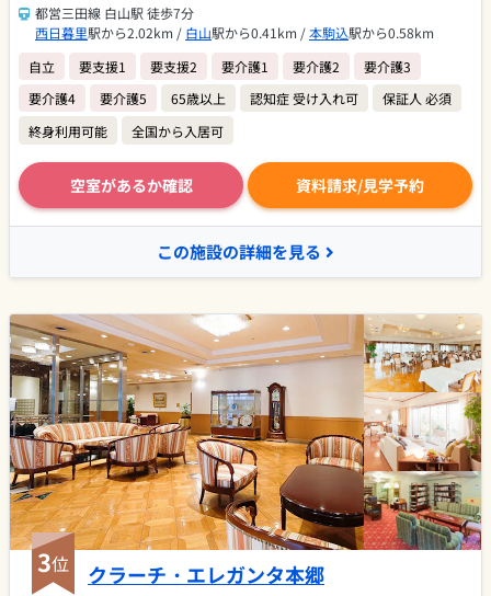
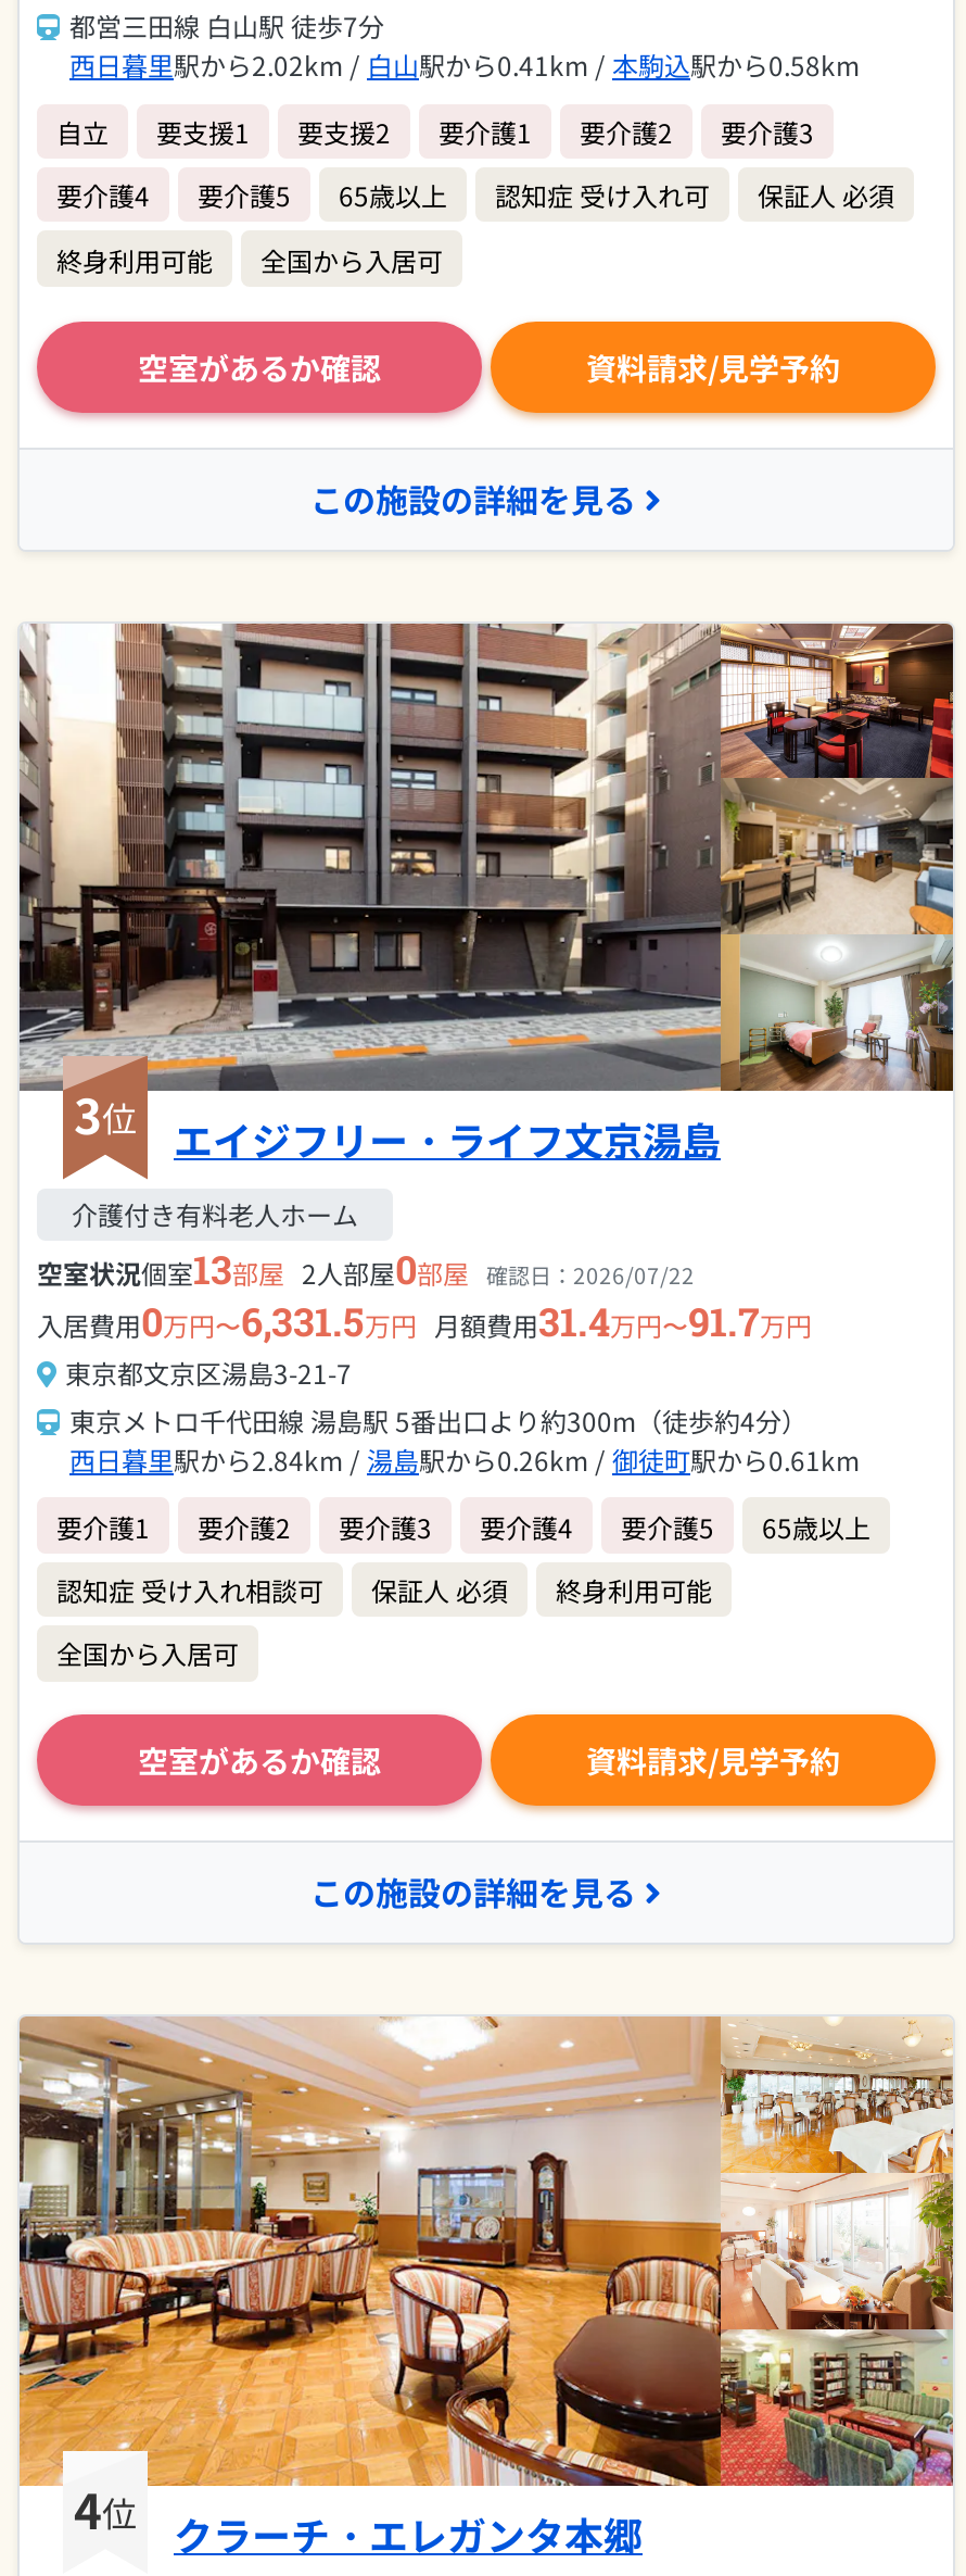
[9,313,482,508] [image] -> [17,621,955,1093] [image]
none -> [37,1110,870,1915] エイジフリー・ライフ文京湯島 | 介護付き有料老人ホーム | 空室状況個室13部屋 2人部屋0部屋 確認日：2026/07/22 | 入居費用0万円〜6,331.5万円 月額費用31.4万円〜91.7万円 | 東京都文京区湯島3-21-7 | 東京メトロ千代田線 湯島駅 5番出口より約300m（徒歩約4分） | 西日暮里駅から2.84km /湯島駅から0.26km /御徒町駅から0.61km | 要介護1 | 要介護2 | 要介護3 | 要介護4 | 要介護5 | 65歳以上 | 認知症 受け入れ相談可 | 保証人 必須 | 終身利用可能 | 全国から入居可 | 空室があるか確認 | 資料請求/見学予約 | この施設の詳細を見る
none -> [74,2473,137,2542] 4位

